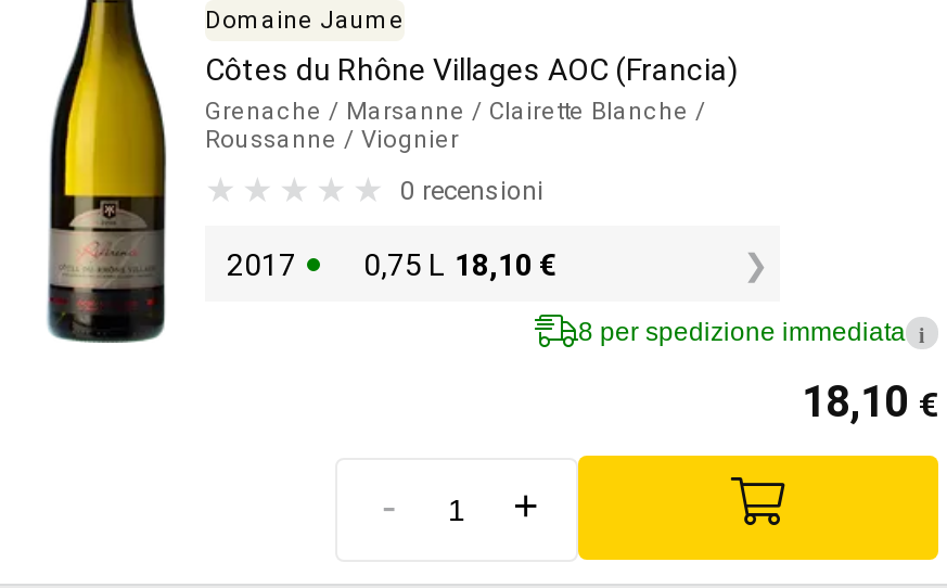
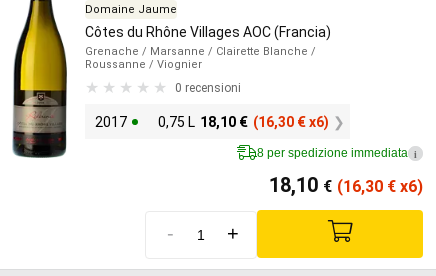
[227,246,559,281] 2017 0,75 L 18,10 € -> [95,113,329,129] 2017 0,75 L 18,10 € (16,30 €x6)
[802,375,938,427] 18,10 € -> [269,173,423,197] 18,10 € (16,30 €x6)

